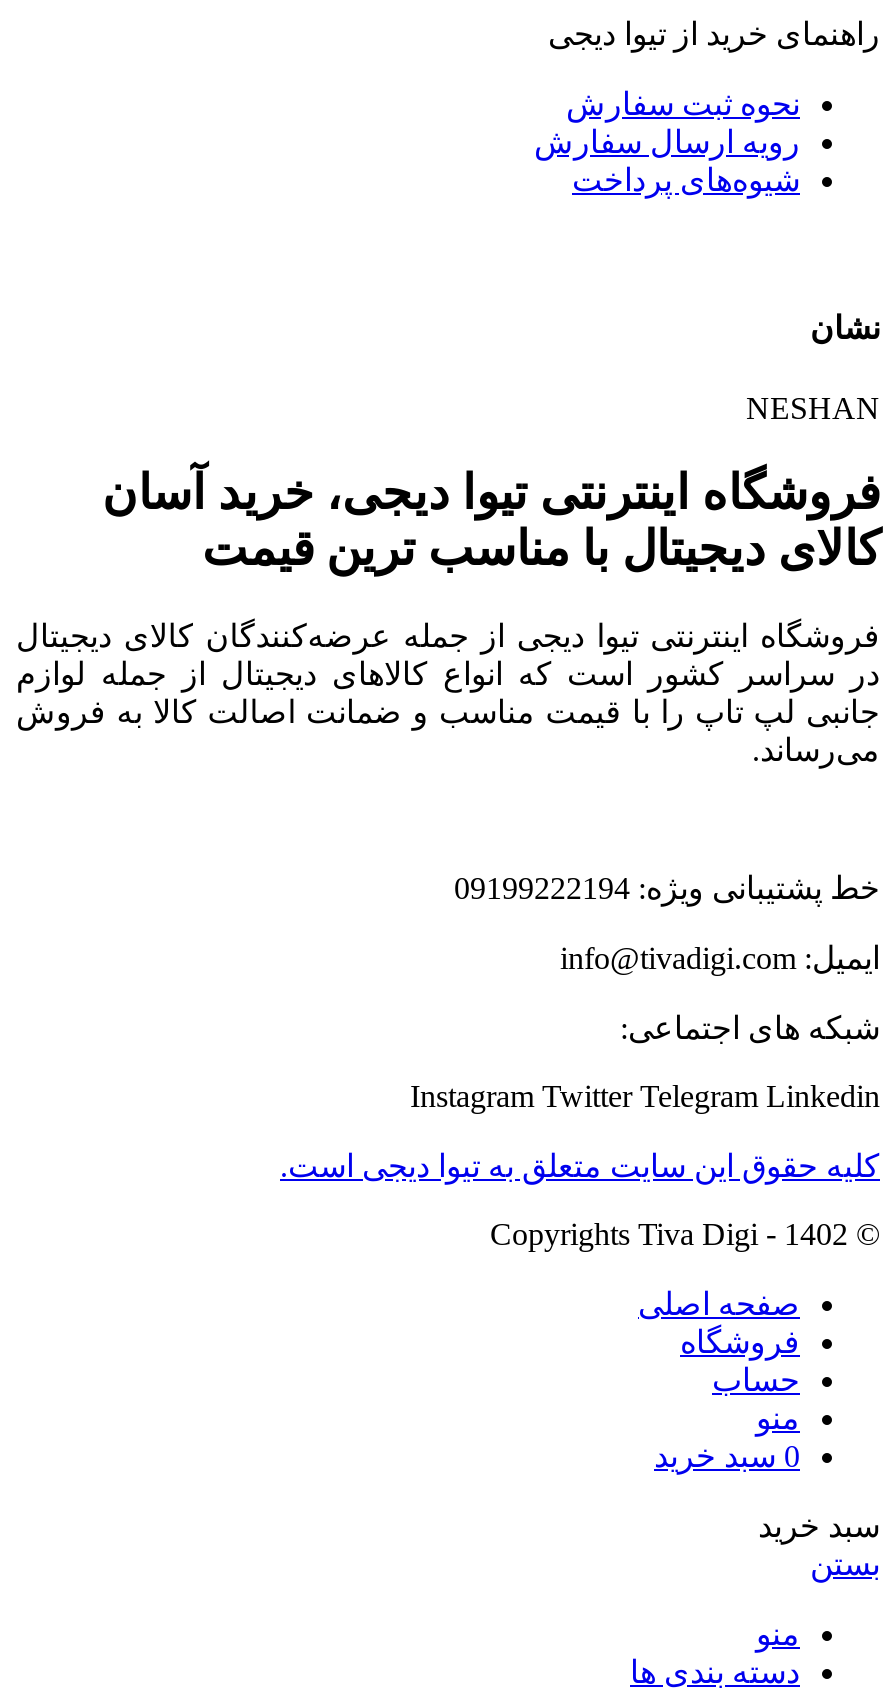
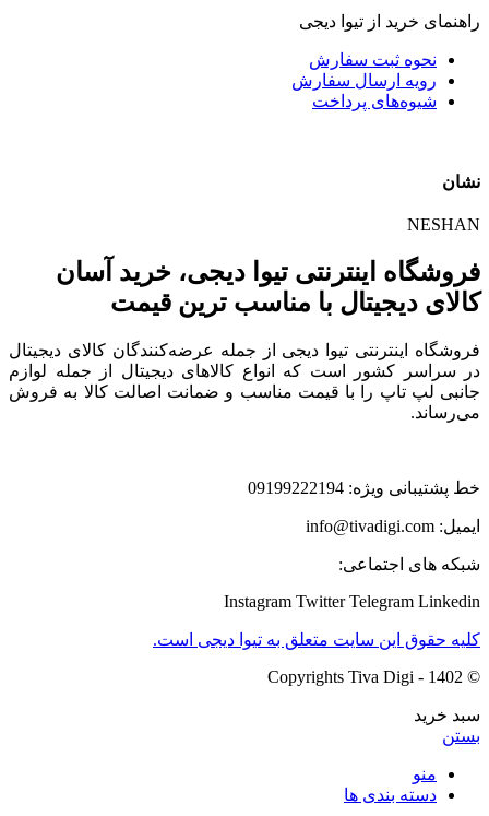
[638,1288,800,1474] صفحه اصلی | فروشگاه | حساب | منو | 0 سبد خرید -> none

